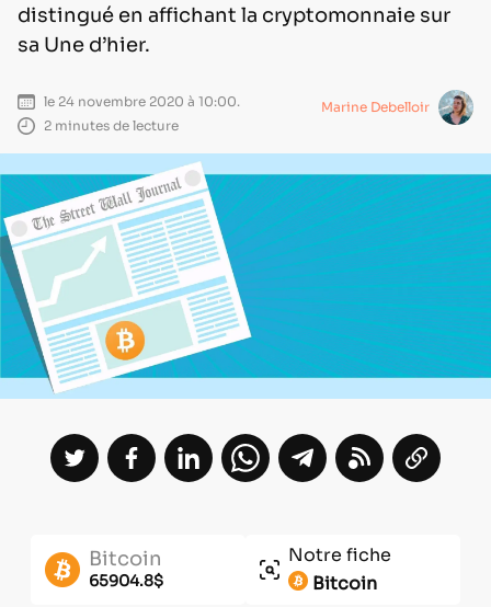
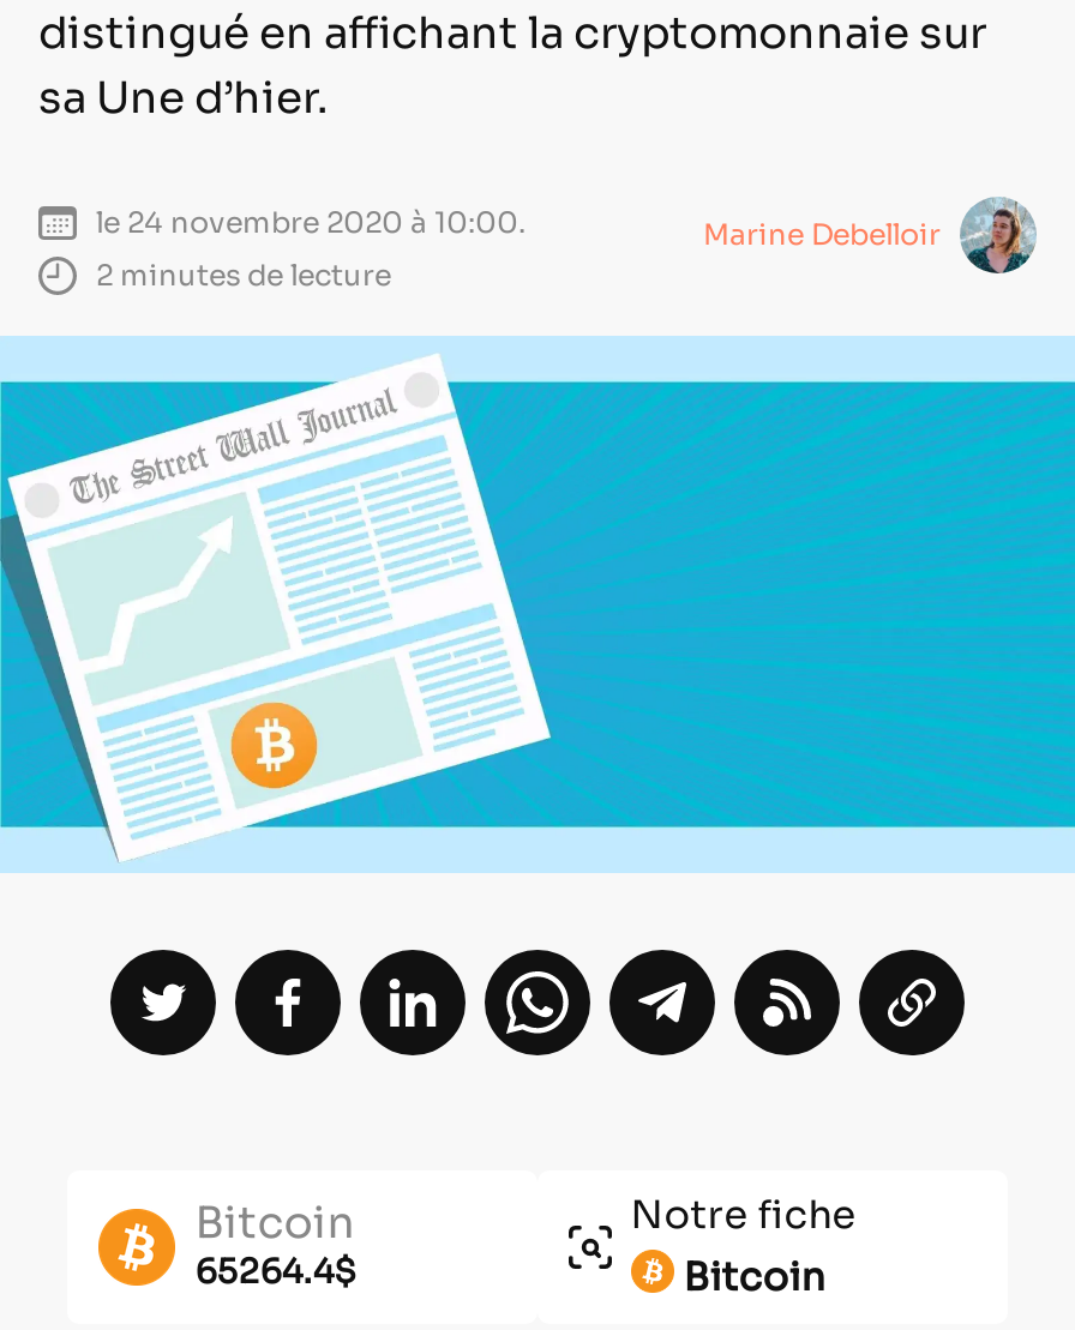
[89,571,164,591] 65904.8$ -> [195,1250,356,1293] 65264.4$

